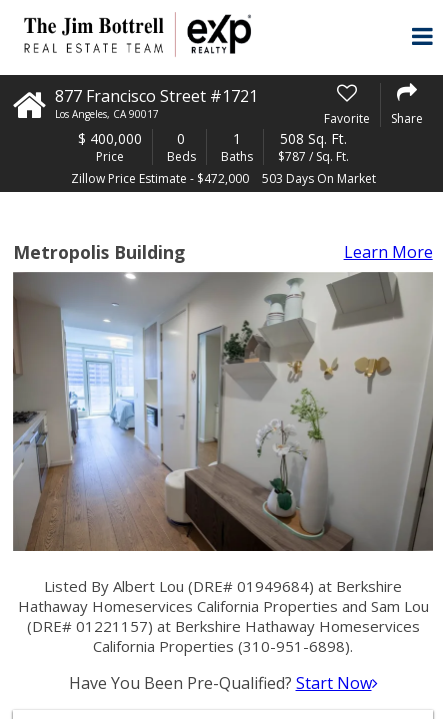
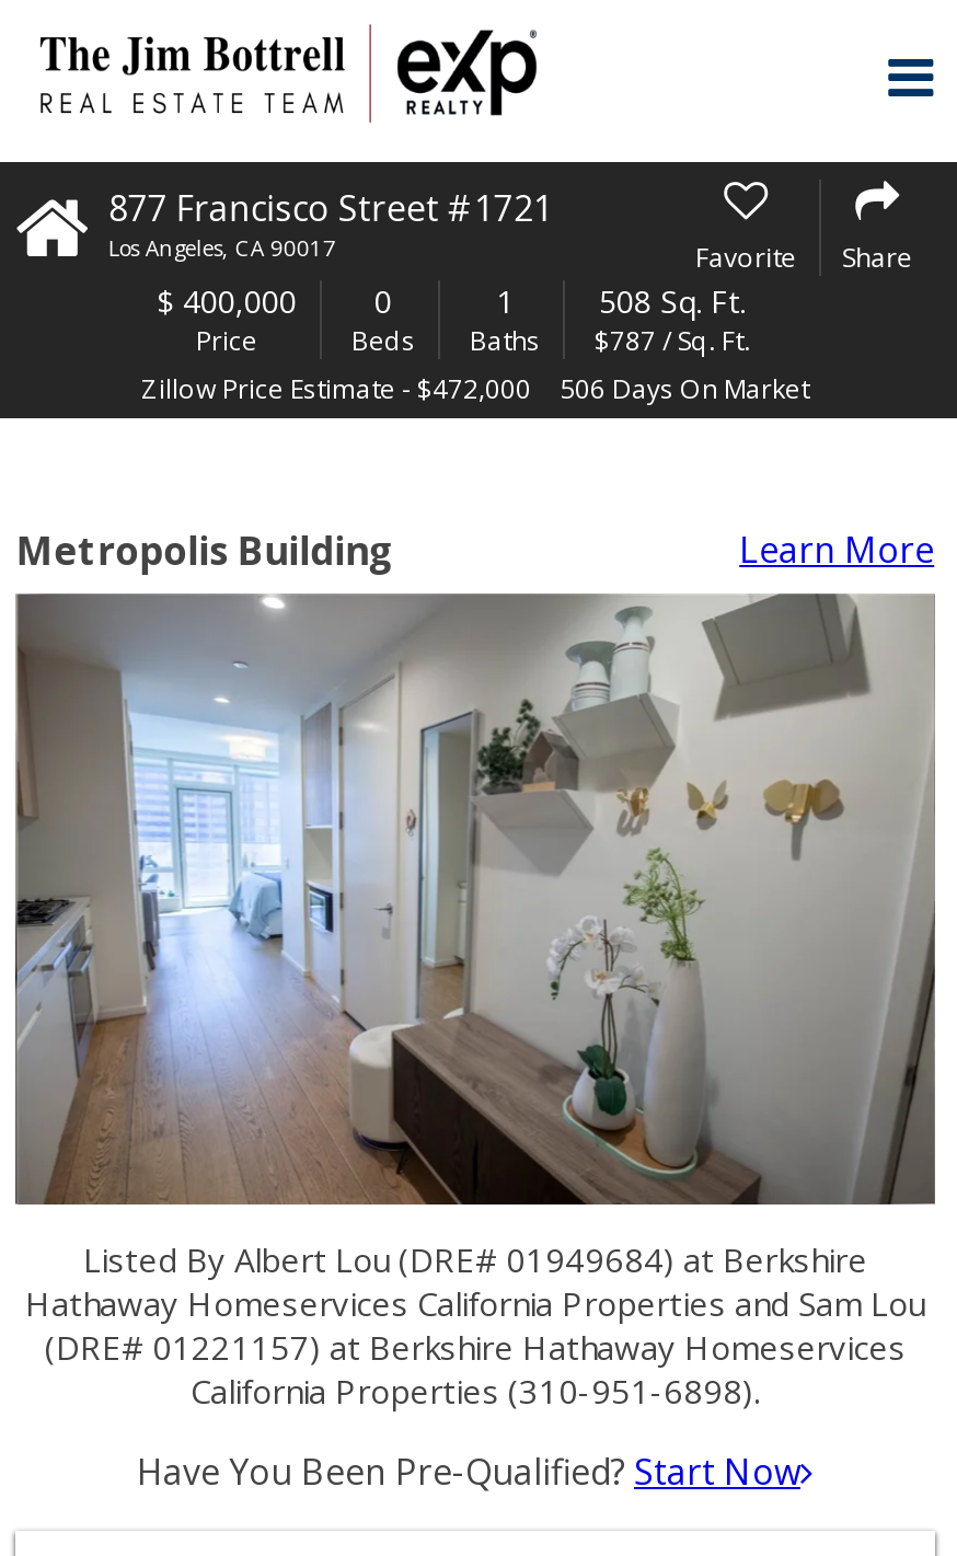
[261,170,375,187] 503 Days On Market -> [560,370,809,407] 506 Days On Market

